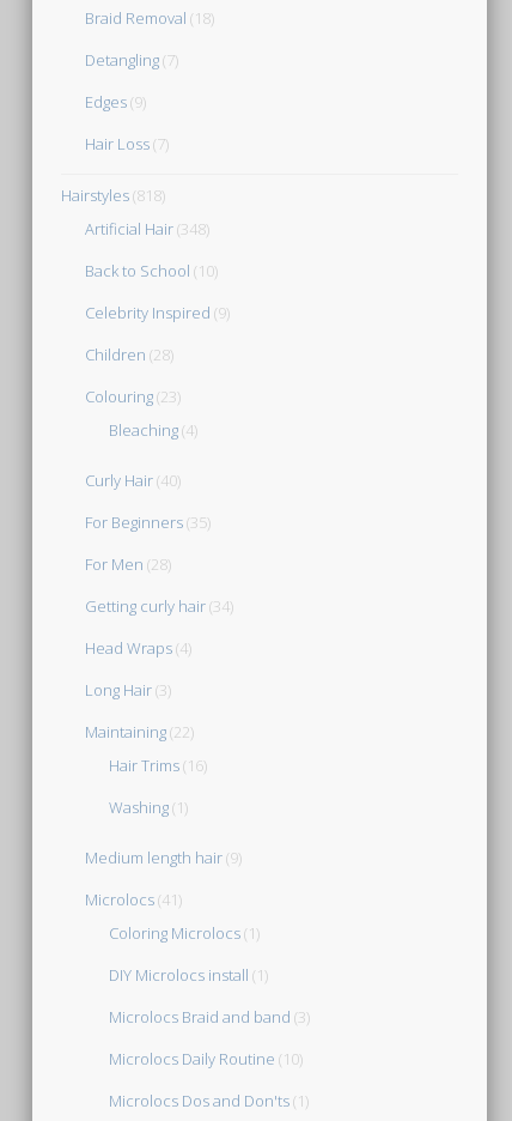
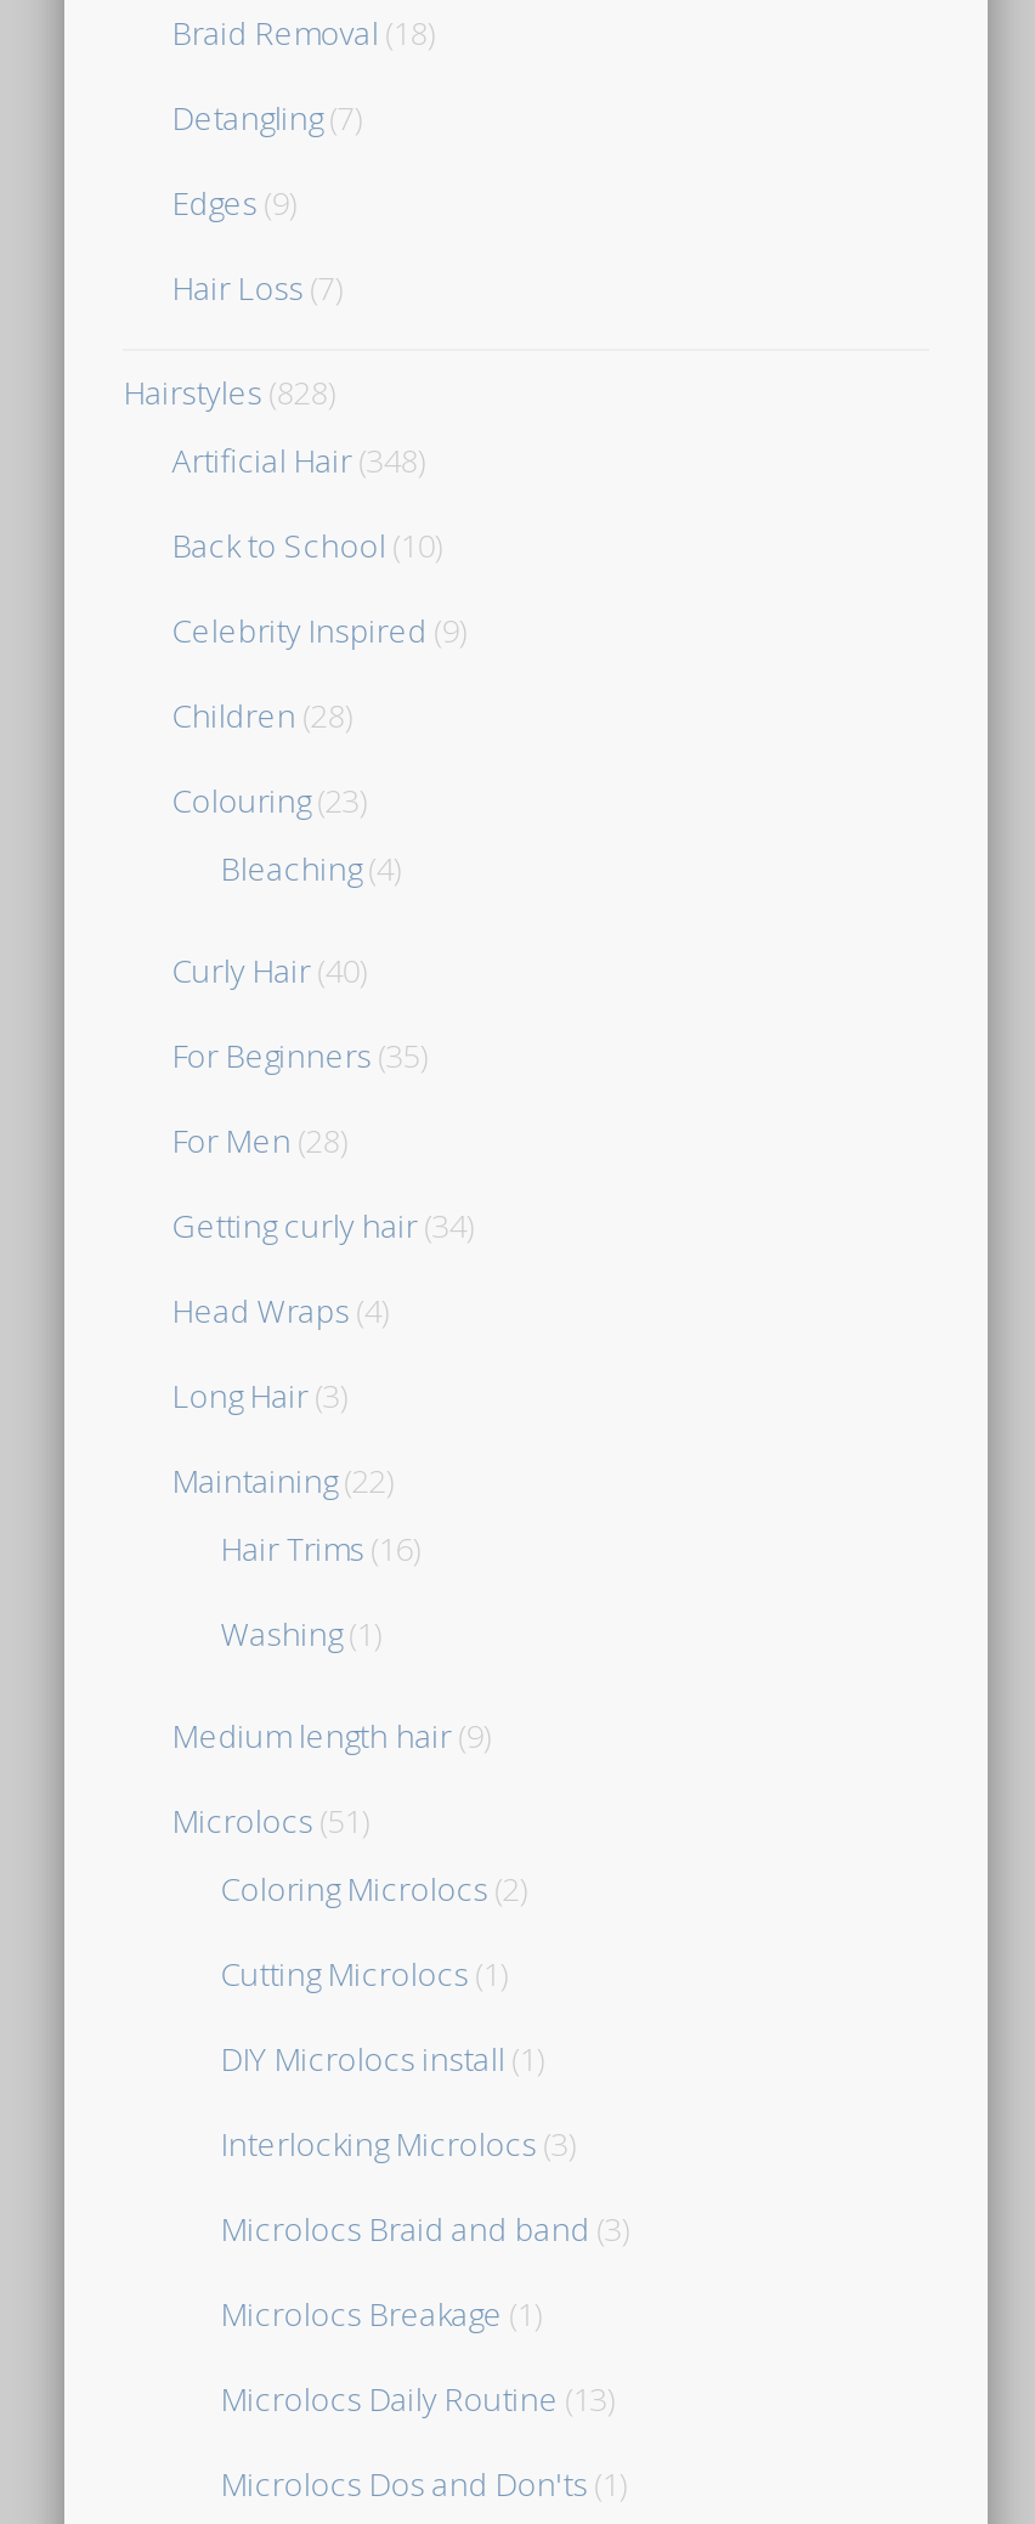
[61,184,165,206] Hairstyles (818) -> [123,370,335,413] Hairstyles (828)
[85,888,260,943] Microlocs(41) | Coloring Microlocs(1) -> [172,1798,526,1995] Microlocs (51) | Coloring Microlocs (2) | Cutting Microlocs (1)
none -> [220,2121,575,2165] Interlocking Microlocs (3)
[109,1048,303,1069] Microlocs Daily Routine (10) -> [220,2291,614,2420] Microlocs Breakage (1) | Microlocs Daily Routine (13)

